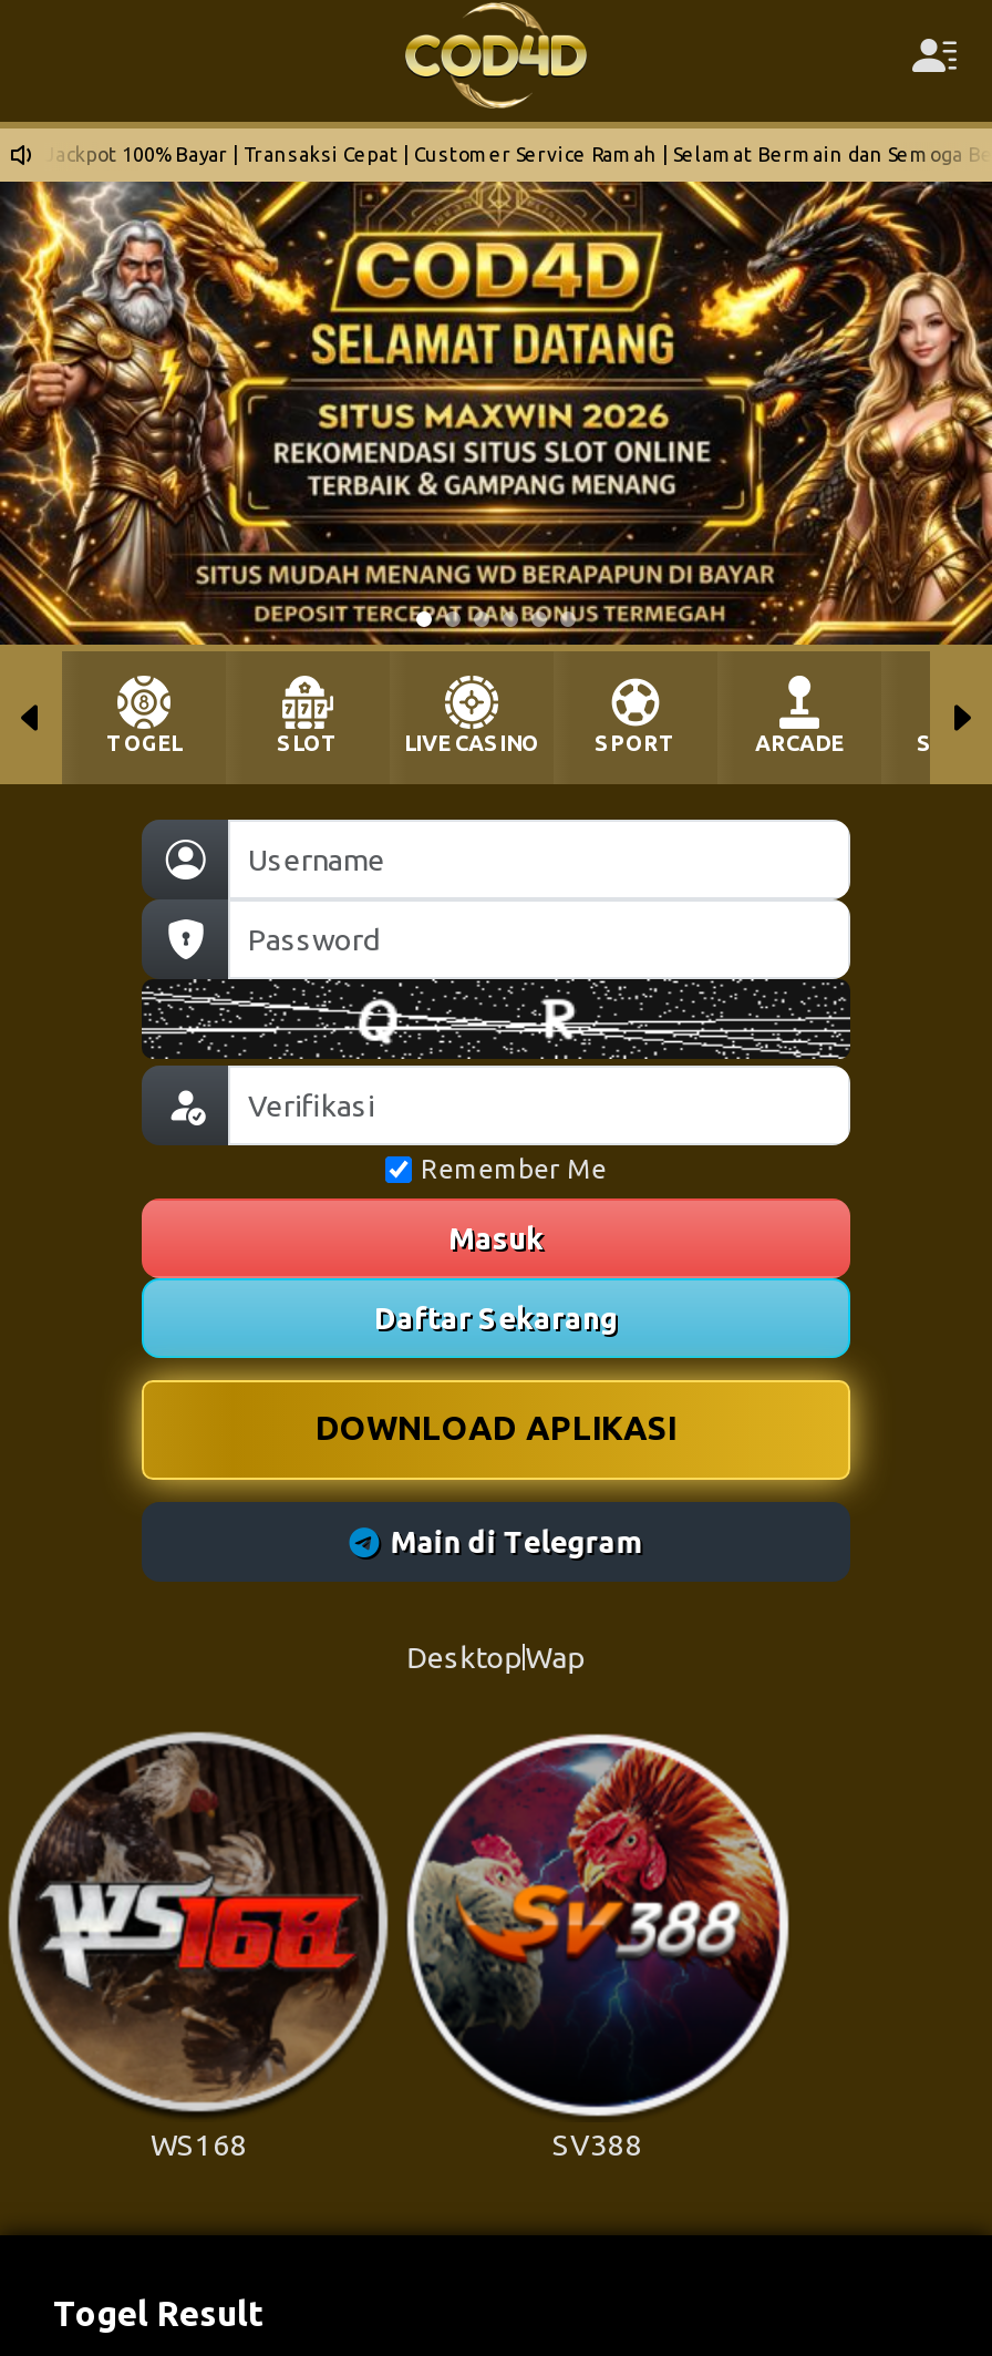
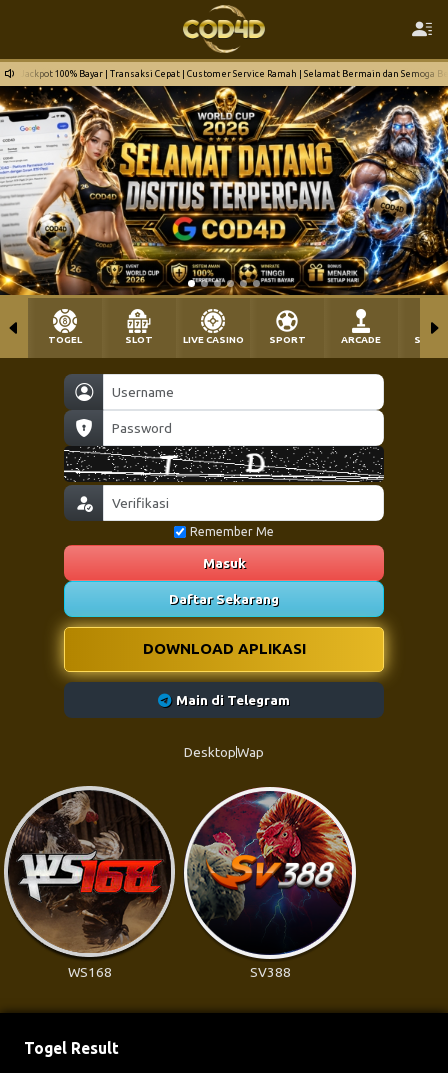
[7,182,985,647] [image] -> [3,85,445,296] [image]
[142,979,850,1061] [image] -> [64,446,383,483] [image]

